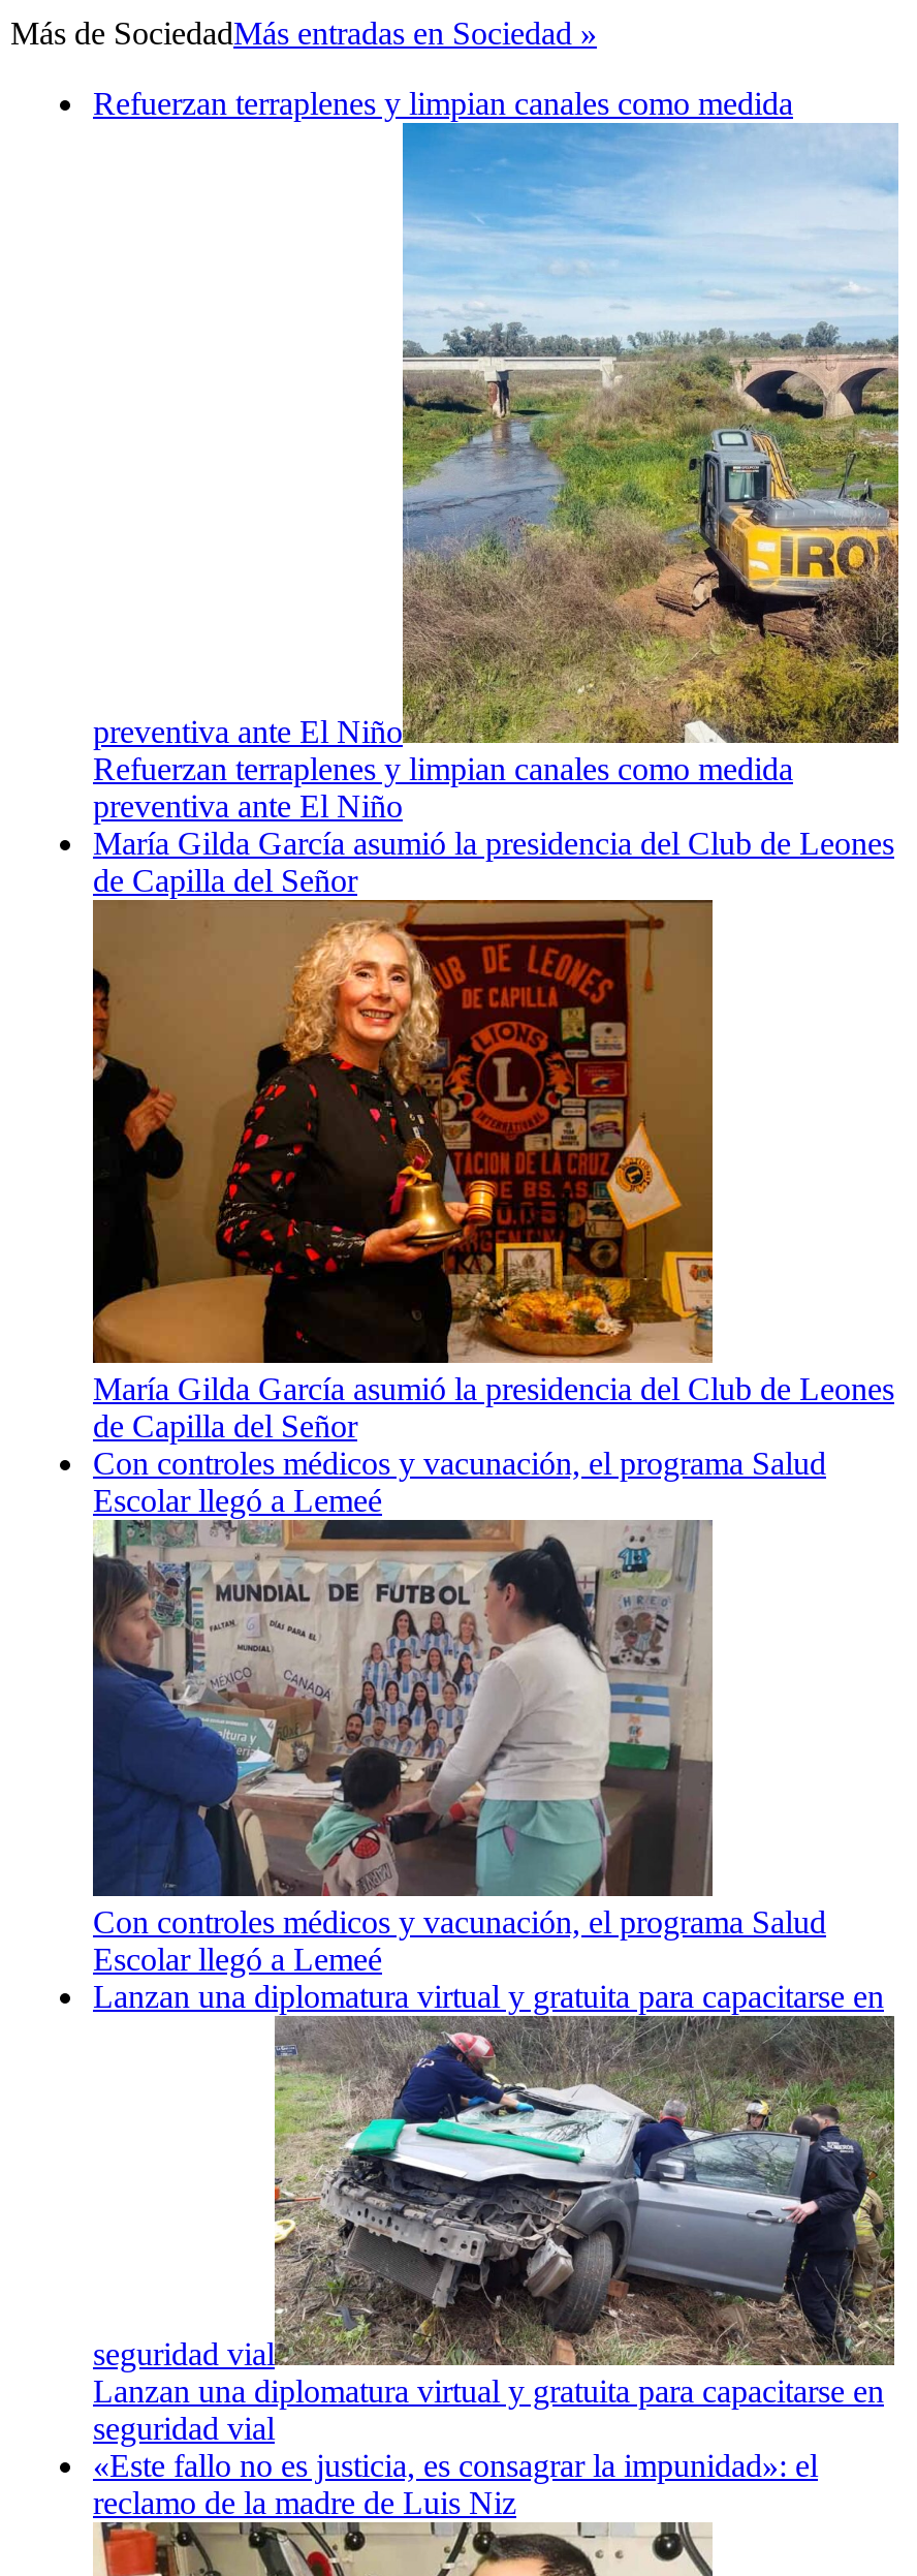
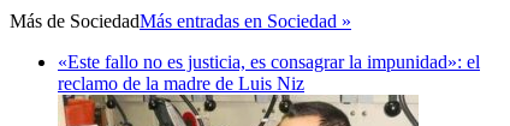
[93,86,793,121] Refuerzan terraplenes y limpian canales como medida -> none
[93,123,900,898] [image] | preventiva ante El Niño | Refuerzan terraplenes y limpian canales como medida | preventiva ante El Niño | María Gilda García asumió la presidencia del Club de Leones | de Capilla del Señor -> none
[91,898,894,1518] [image] | María Gilda García asumió la presidencia del Club de Leones | de Capilla del Señor | Con controles médicos y vacunación, el programa Salud | Escolar llegó a Lemeé -> none
[91,1518,884,2014] [image] | Con controles médicos y vacunación, el programa Salud | Escolar llegó a Lemeé | Lanzan una diplomatura virtual y gratuita para capacitarse en -> none
[93,2030,896,2446] [image] | seguridad vial | Lanzan una diplomatura virtual y gratuita para capacitarse en | seguridad vial -> none

